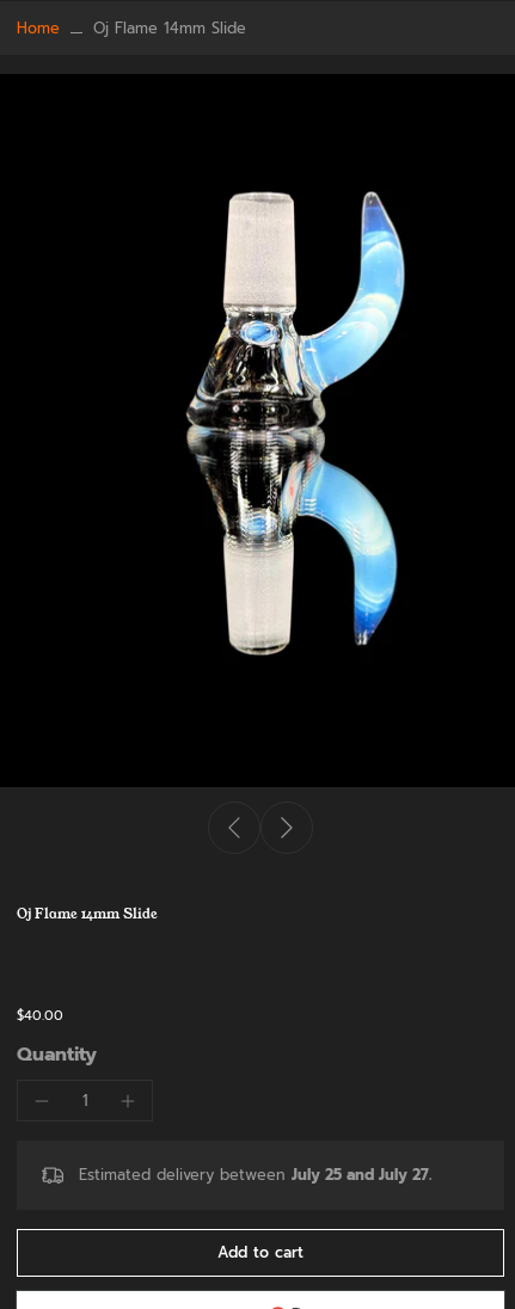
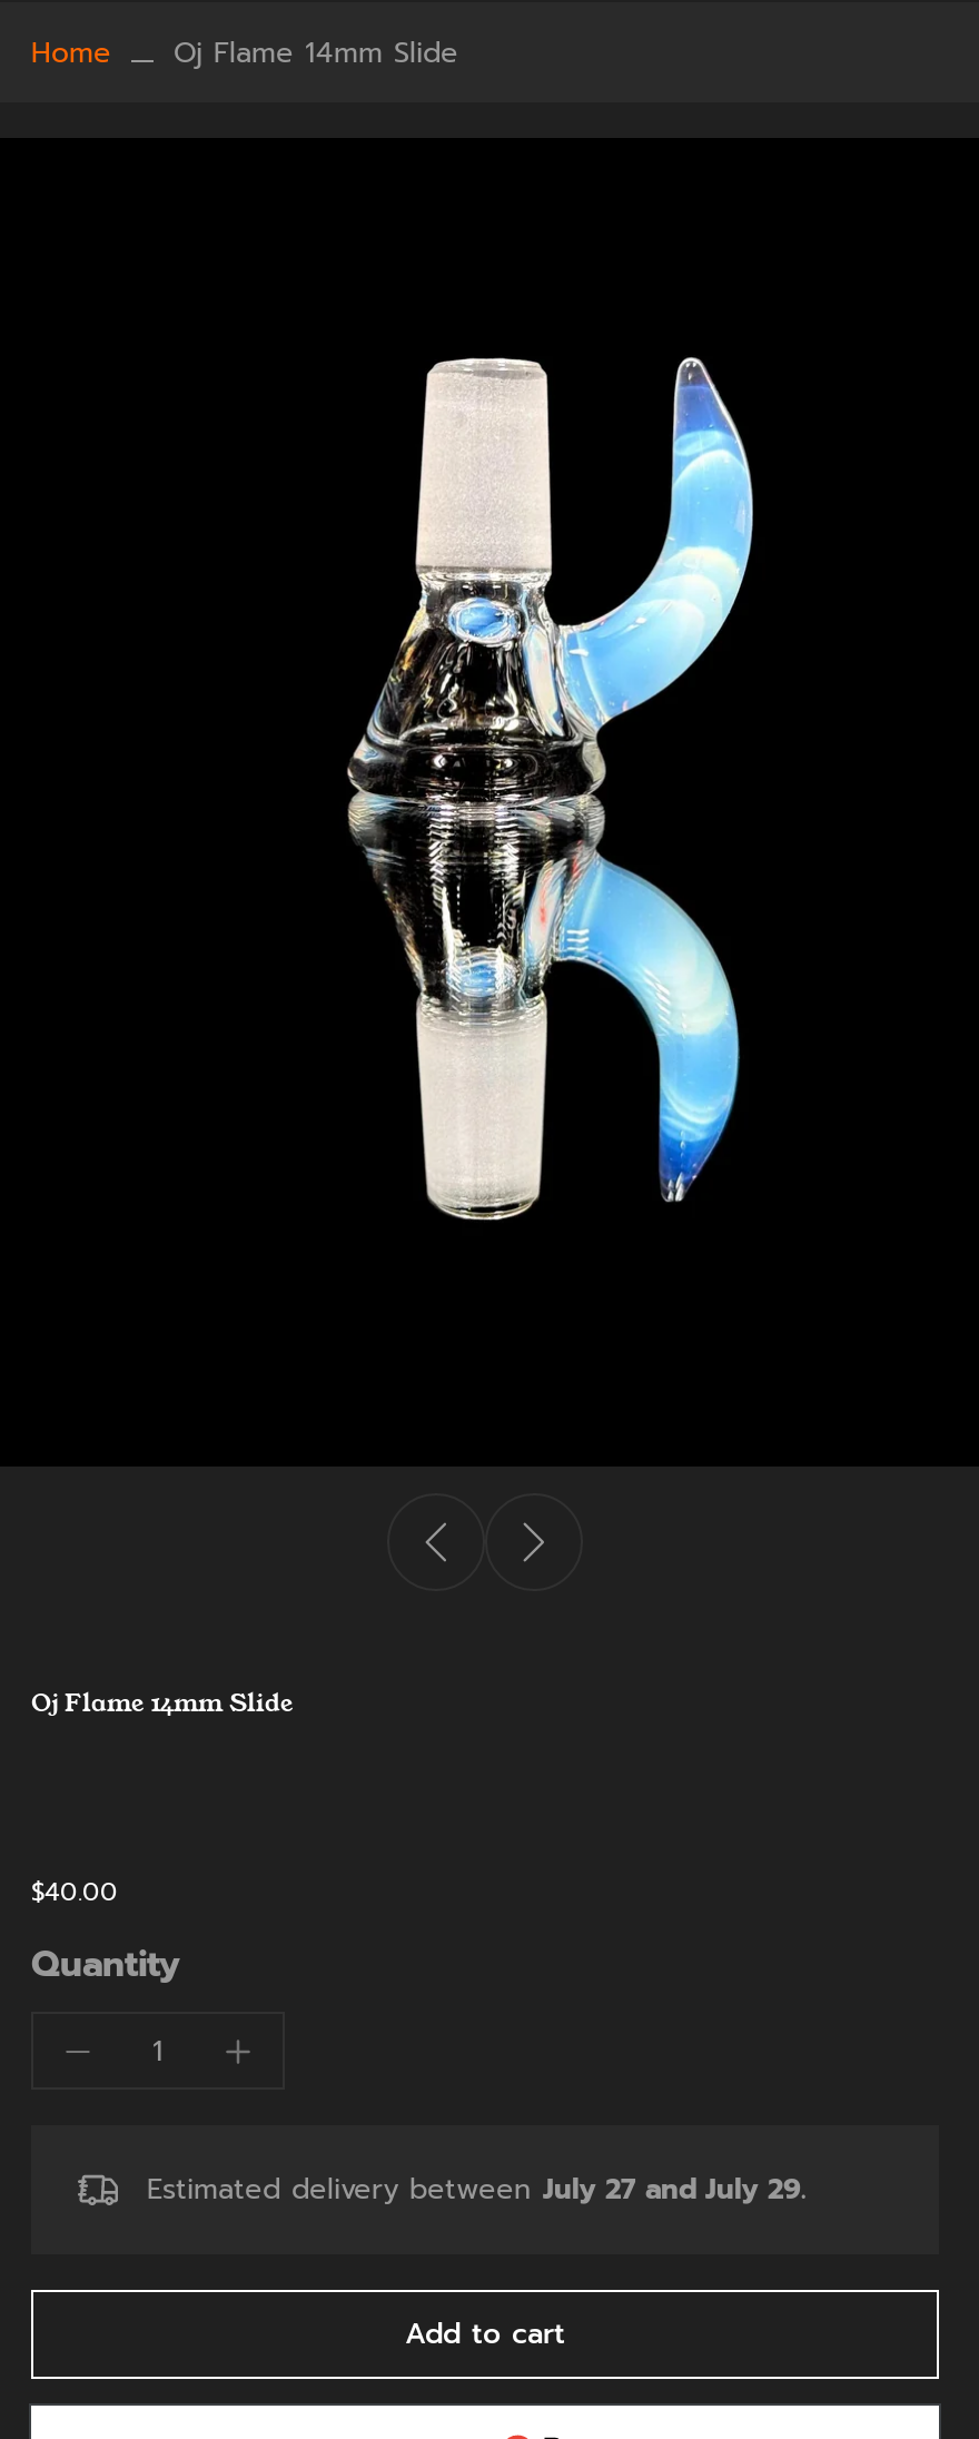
[79,1164,431,1186] Estimated delivery between July 25 and July 27. -> [147,2168,805,2210] Estimated delivery between July 27 and July 29.

